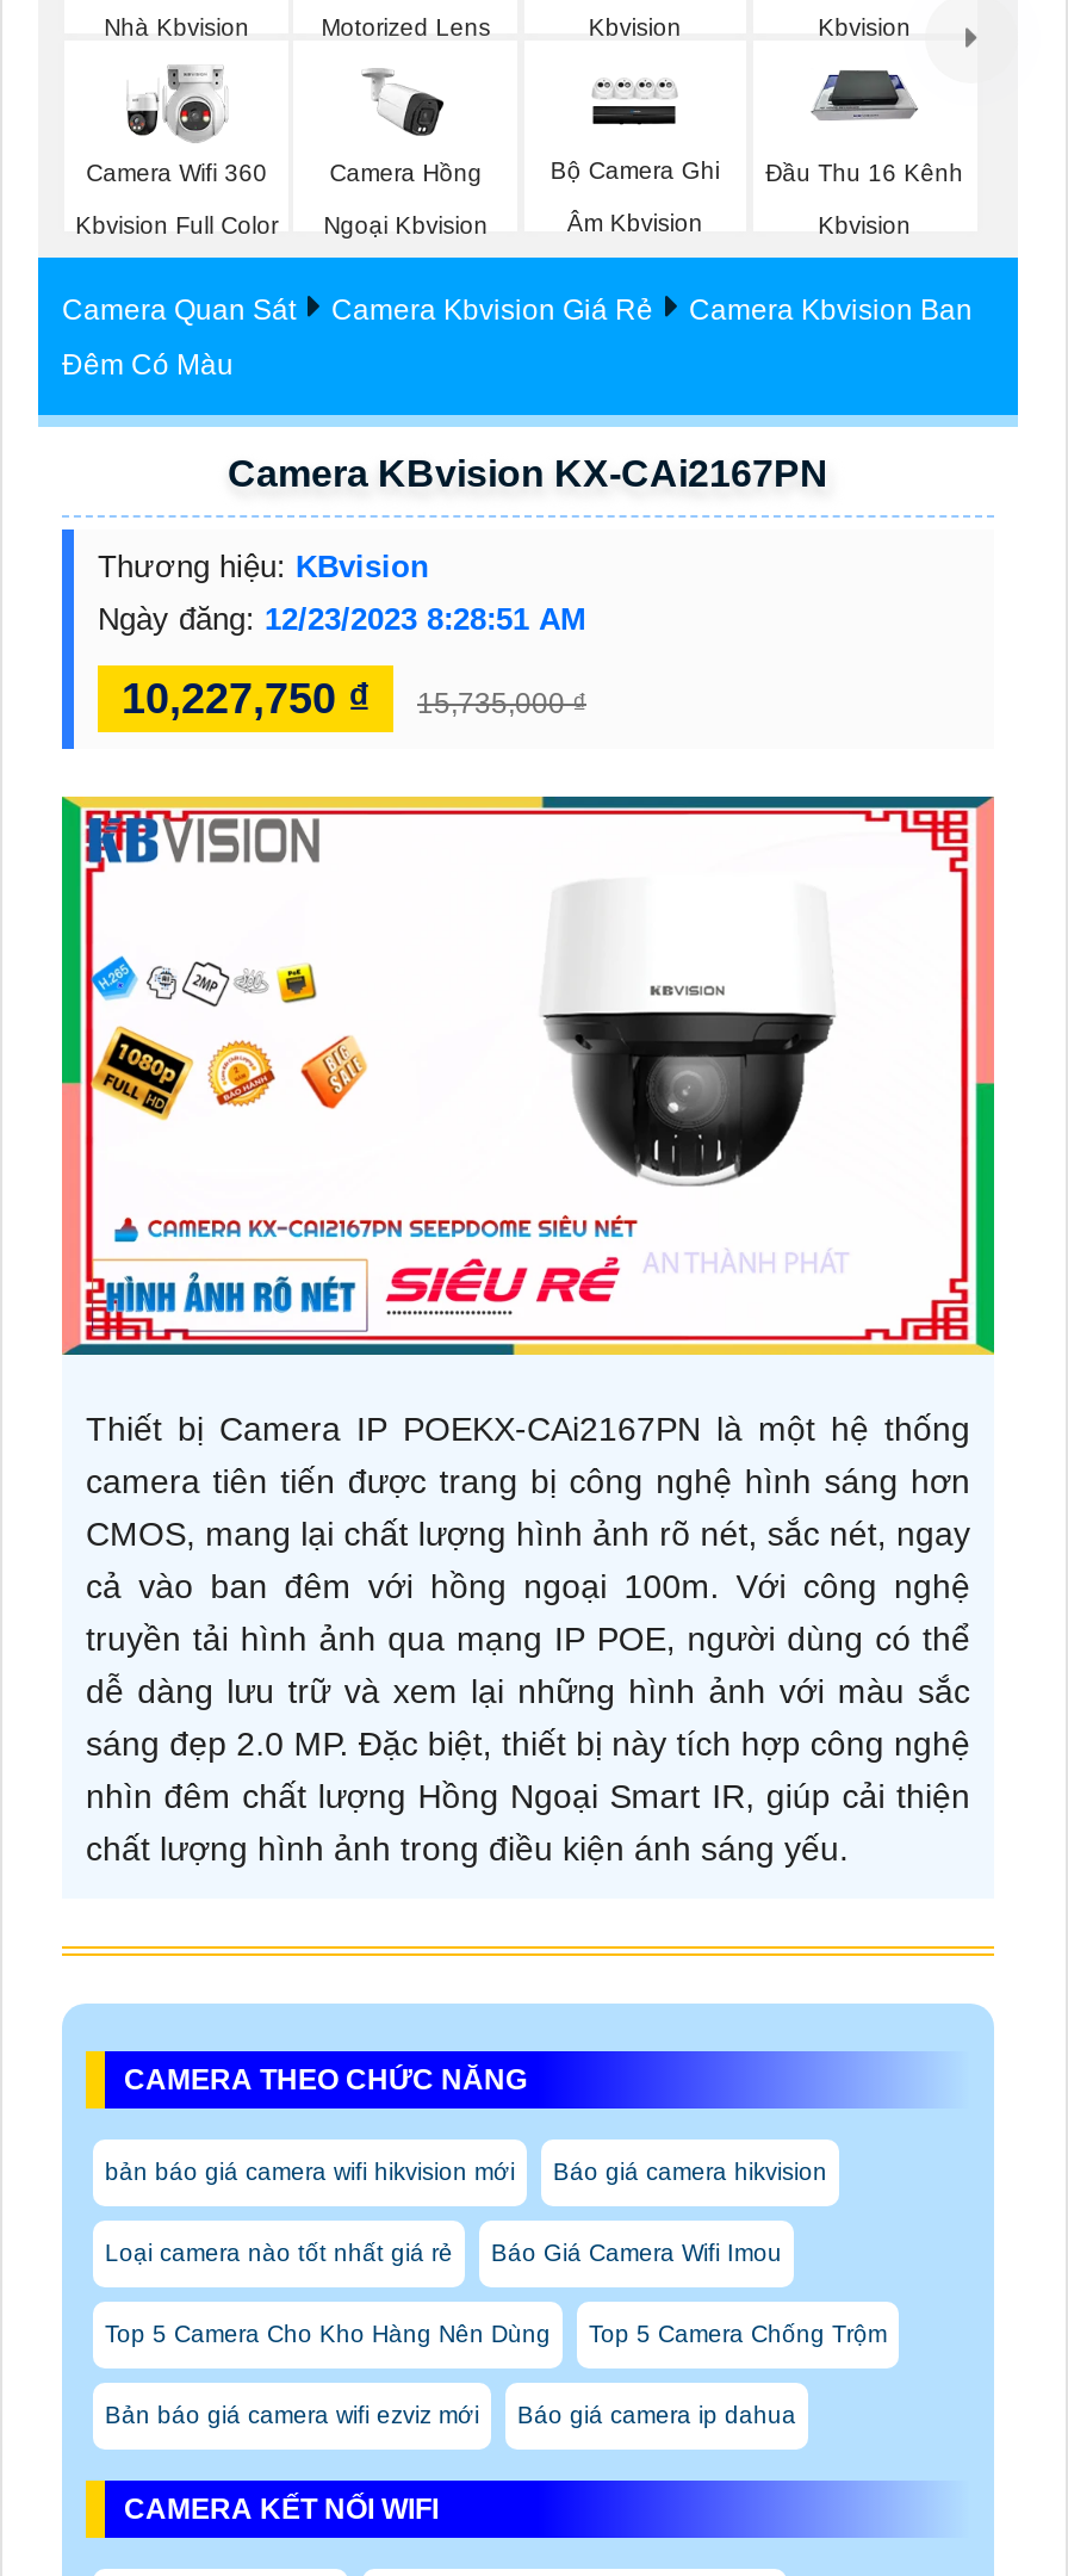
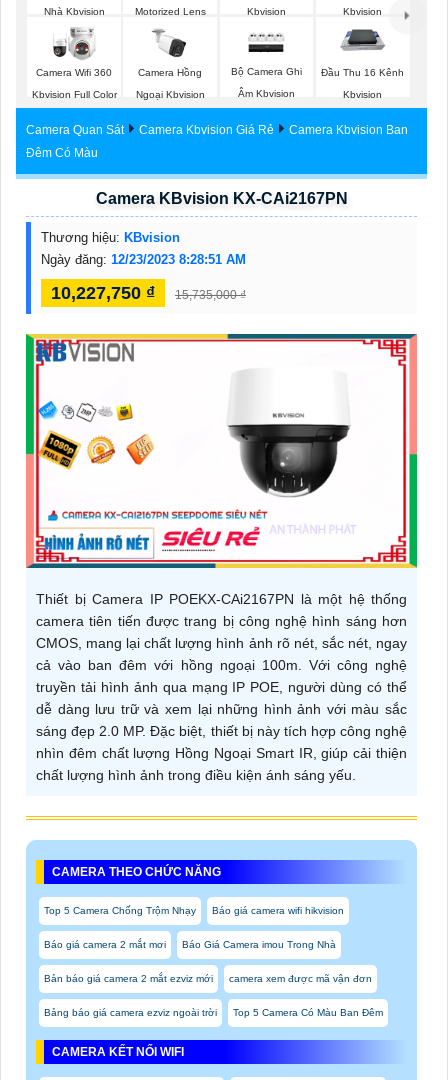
[105,2159,827,2186] bản báo giá camera wifi hikvision mới | Báo giá camera hikvision -> [44,905,344,916] Top 5 Camera Chống Trộm Nhạy | Báo giá camera wifi hikvision
[105,2240,782,2267] Loại camera nào tốt nhất giá rẻ | Báo Giá Camera Wifi Imou -> [44,939,336,950] Báo giá camera 2 mắt mơi | Báo Giá Camera imou Trong Nhà
[105,2322,887,2348] Top 5 Camera Cho Kho Hàng Nên Dùng | Top 5 Camera Chống Trộm -> [44,973,372,984] Bản báo giá camera 2 mắt ezviz mới | camera xem được mã vận đơn
[105,2403,796,2429] Bản báo giá camera wifi ezviz mới | Báo giá camera ip dahua -> [44,1007,383,1018] Bảng báo giá camera ezviz ngoài trời | Top 5 Camera Có Màu Ban Đêm

